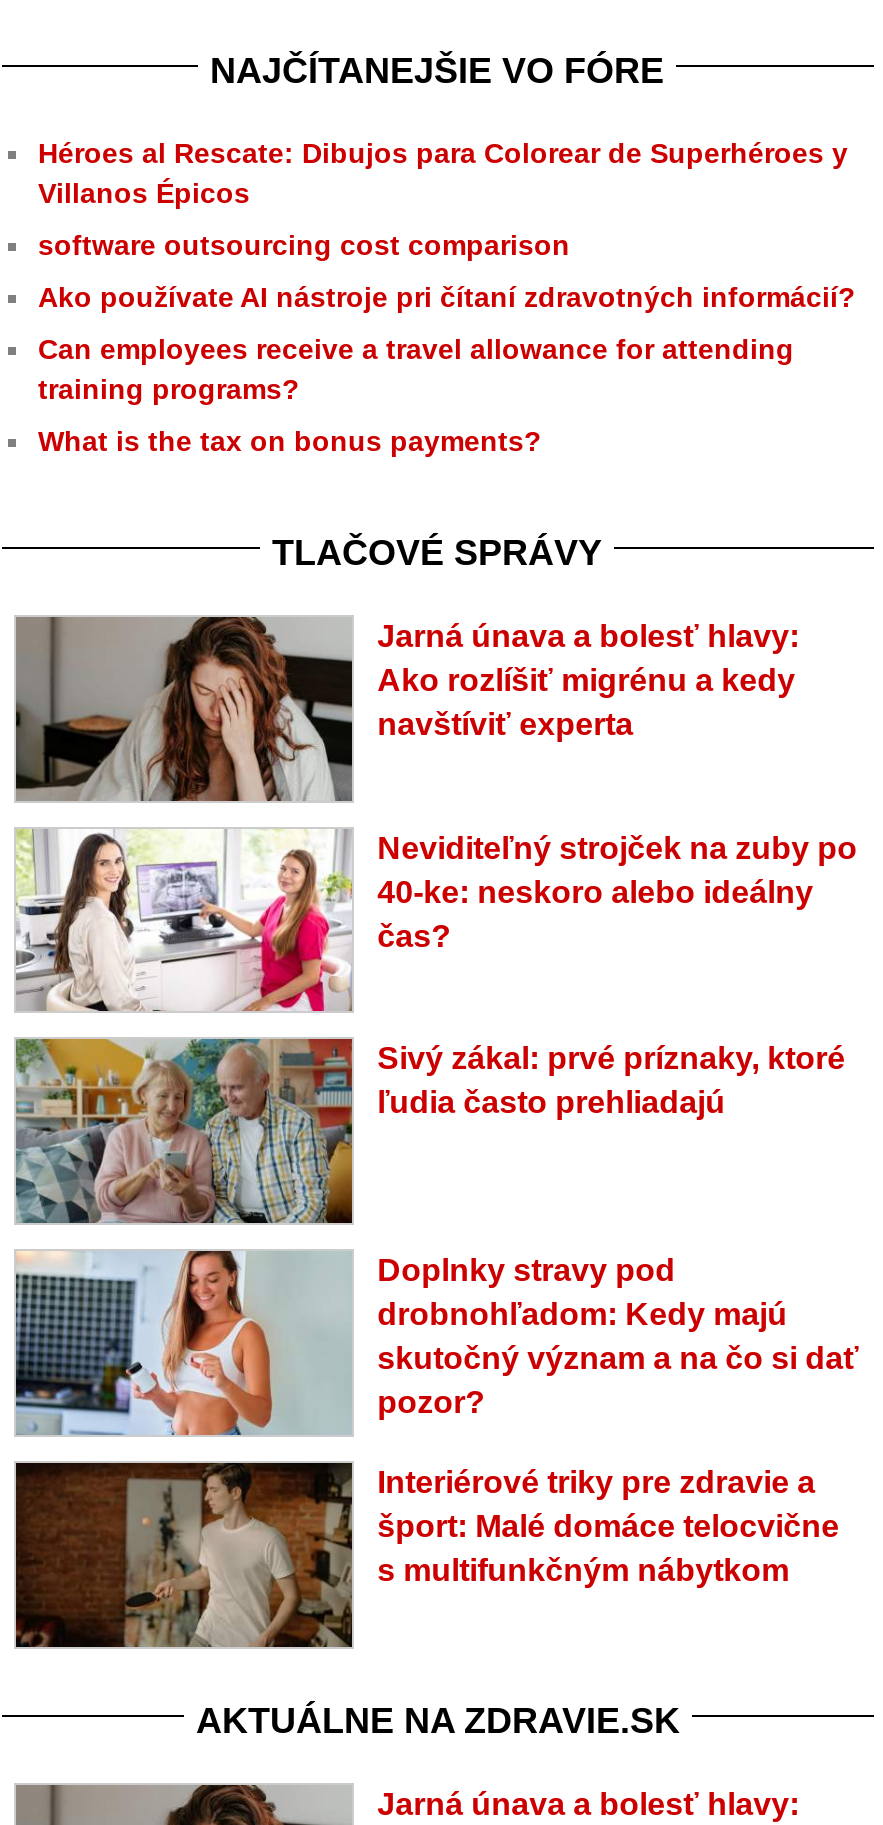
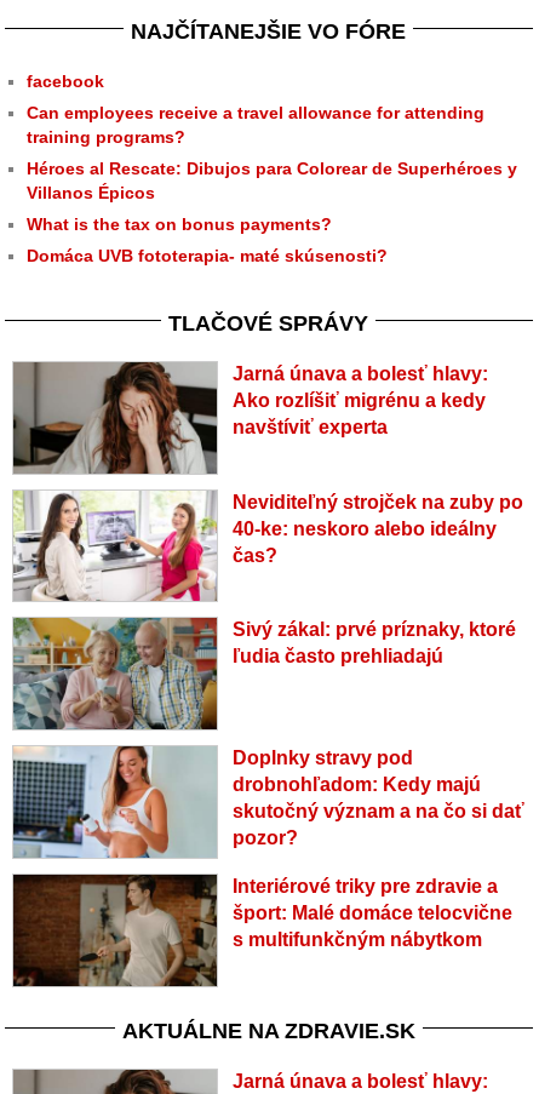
moved [38,137,848,209] -> [27,159,517,202]: Héroes al Rescate: Dibujos para Colorear de Superhéroes y | Villanos Épicos
[38,229,856,313] software outsourcing cost comparison | Ako používate AI nástroje pri čítaní zdravotných informácií? -> [27,71,104,91] facebook
moved [38,333,794,405] -> [27,103,484,146]: Can employees receive a travel allowance for attending | training programs?
moved [38,425,542,457] -> [27,214,332,234]: What is the tax on bonus payments?
none -> [27,246,388,265] Domáca UVB fototerapia- maté skúsenosti?

